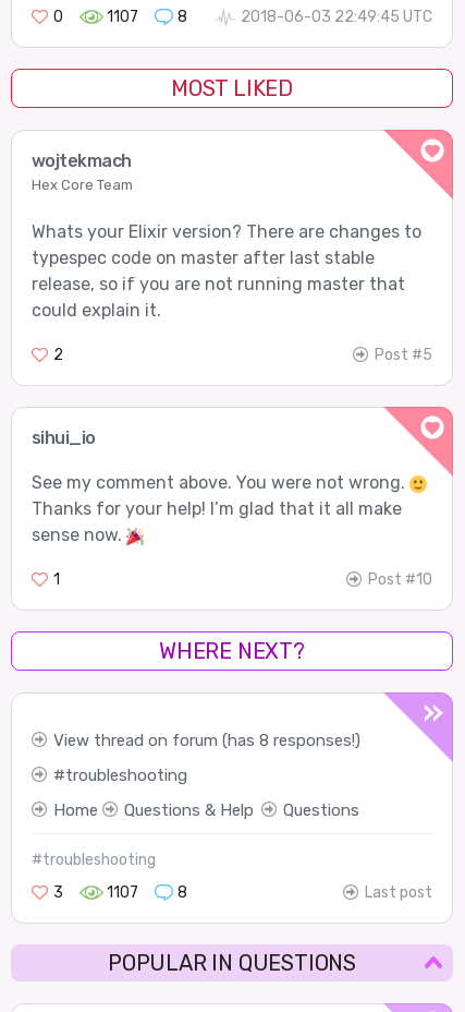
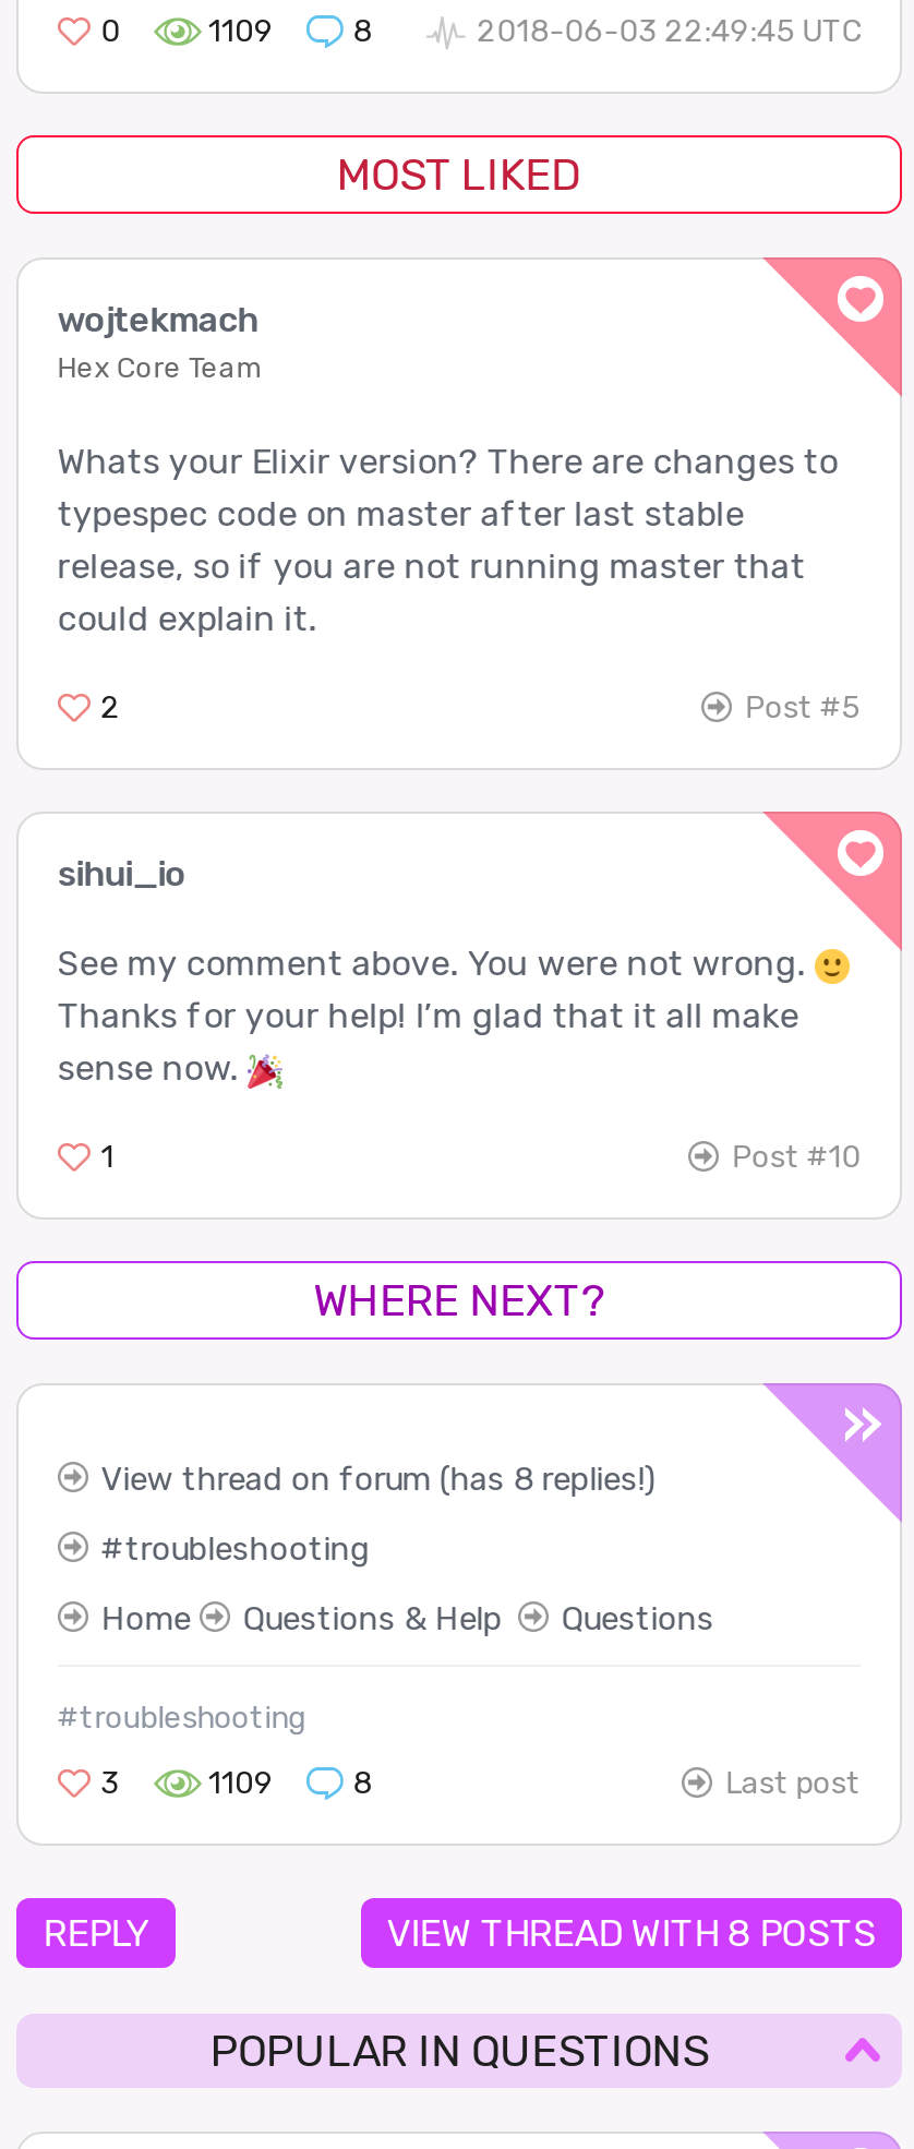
[107,8,138,26] 1107 -> [208,14,274,51] 1109
[53,731,360,750] View thread on forum (has 8 responses!) -> [101,1459,655,1499] View thread on forum (has 8 replies!)
[107,883,138,902] 1107 -> [208,1765,274,1802] 1109
none -> [43,1911,875,1955] REPLY | VIEW THREAD WITH 8 POSTS

